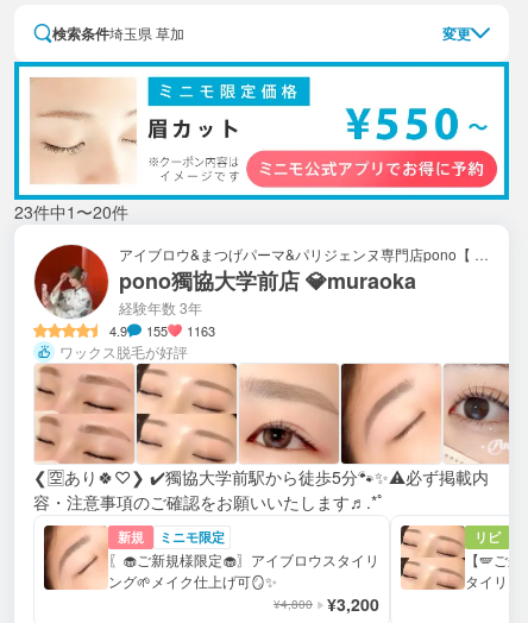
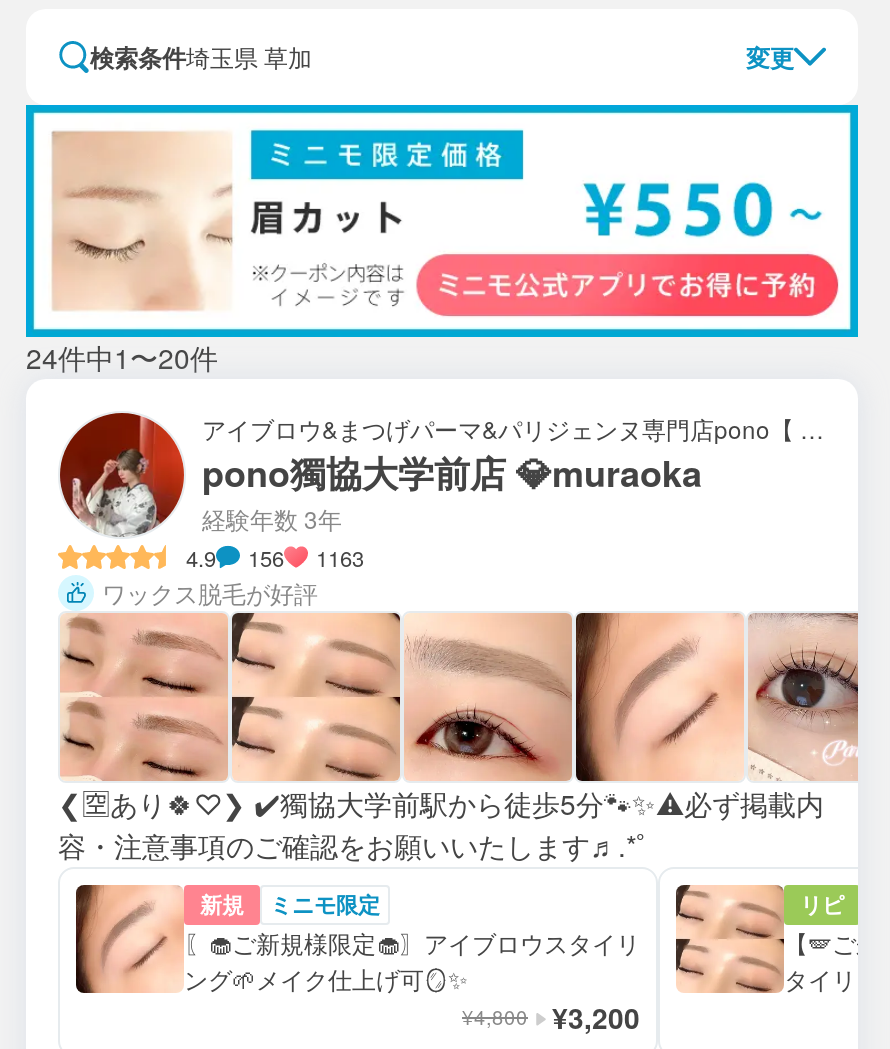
[14,200,128,224] 23件中1〜20件 -> [26,338,218,378] 24件中1〜20件
[109,322,215,341] 4.9 155 1163 -> [186,542,364,574] 4.9 156 1163

